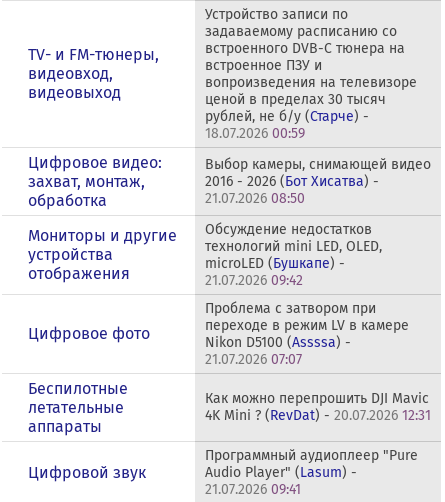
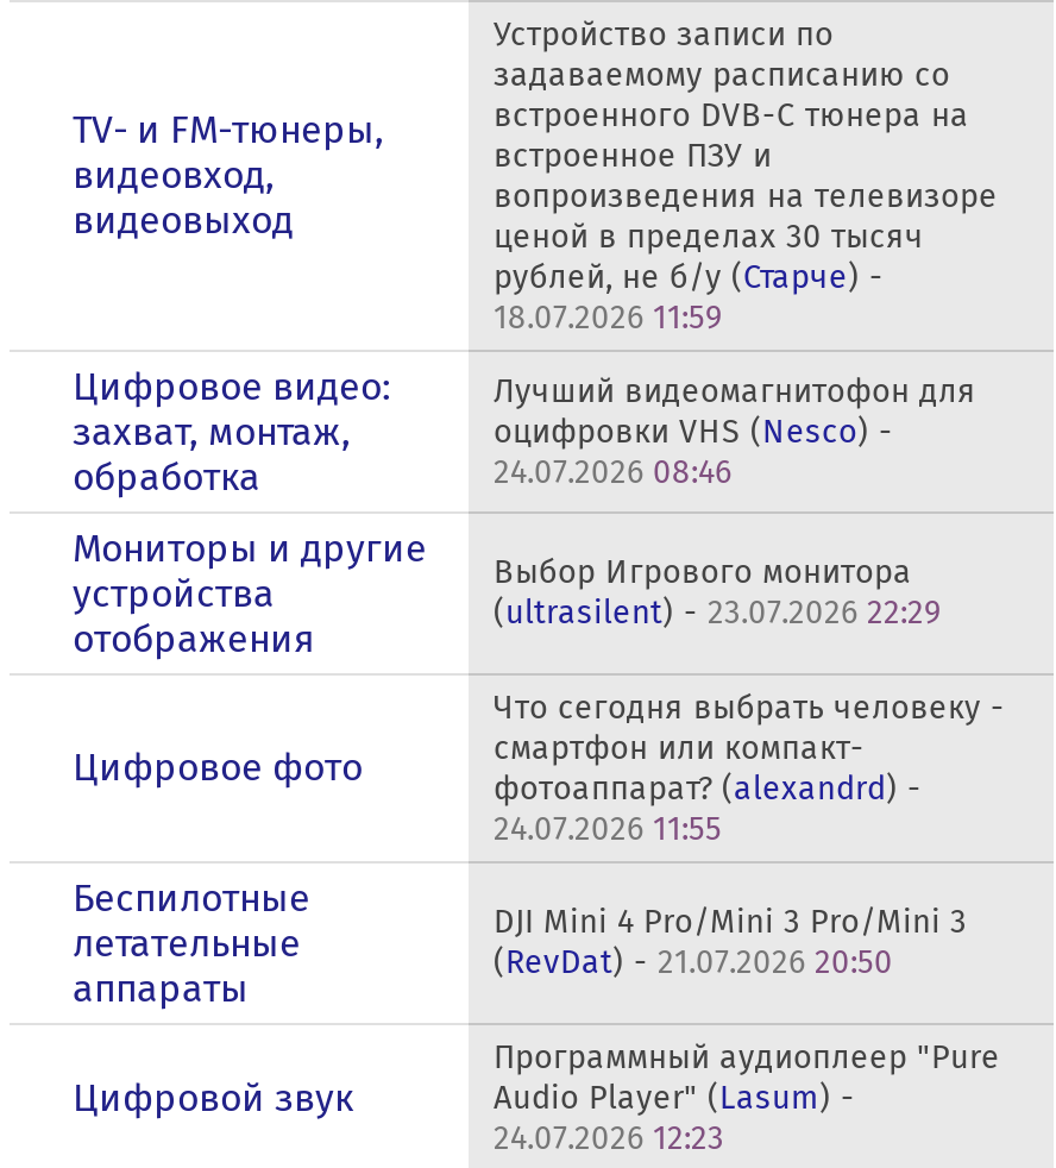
[205,125,305,142] 18.07.2026 00:59 -> [494,297,722,338] 18.07.2026 11:59
[205,156,431,207] Выбор камеры, снимающей видео | 2016 - 2026 (Бот Хисатва) - | 21.07.2026 08:50 -> [494,371,976,492] Лучший видеомагнитофон для | оцифровки VHS (Nesco) - | 24.07.2026 08:46
[205,221,382,289] Обсуждение недостатков | технологий mini LED, OLED, | microLED (Бушкапе) - | 21.07.2026 09:42 -> [494,552,941,633] Выбор Игрового монитора | (ultrasilent) - 23.07.2026 22:29
[205,300,409,368] Проблема с затвором при | переходе в режим LV в камере | Nikon D5100 (Assssa) - | 21.07.2026 07:07 -> [494,687,1005,849] Что сегодня выбрать человеку - | смартфон или компакт- | фотоаппарат? (alexandrd) - | 24.07.2026 11:55
[205,390,431,424] Как можно перепрошить DJI Mavic | 4K Mini ? (RevDat) - 20.07.2026 12:31 -> [494,902,967,982] DJI Mini 4 Pro/Mini 3 Pro/Mini 3 | (RevDat) - 21.07.2026 20:50
[205,481,301,498] 21.07.2026 09:41 -> [494,1118,724,1158] 24.07.2026 12:23

